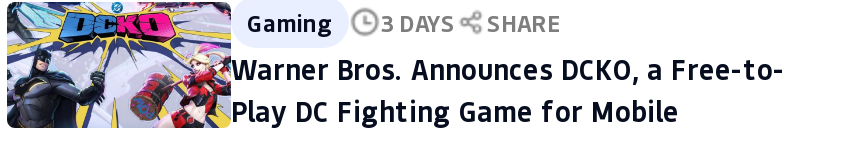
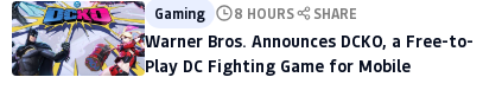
[247,7,561,39] Gaming 3 DAYS SHARE -> [154,4,357,23] Gaming 8 HOURS SHARE

